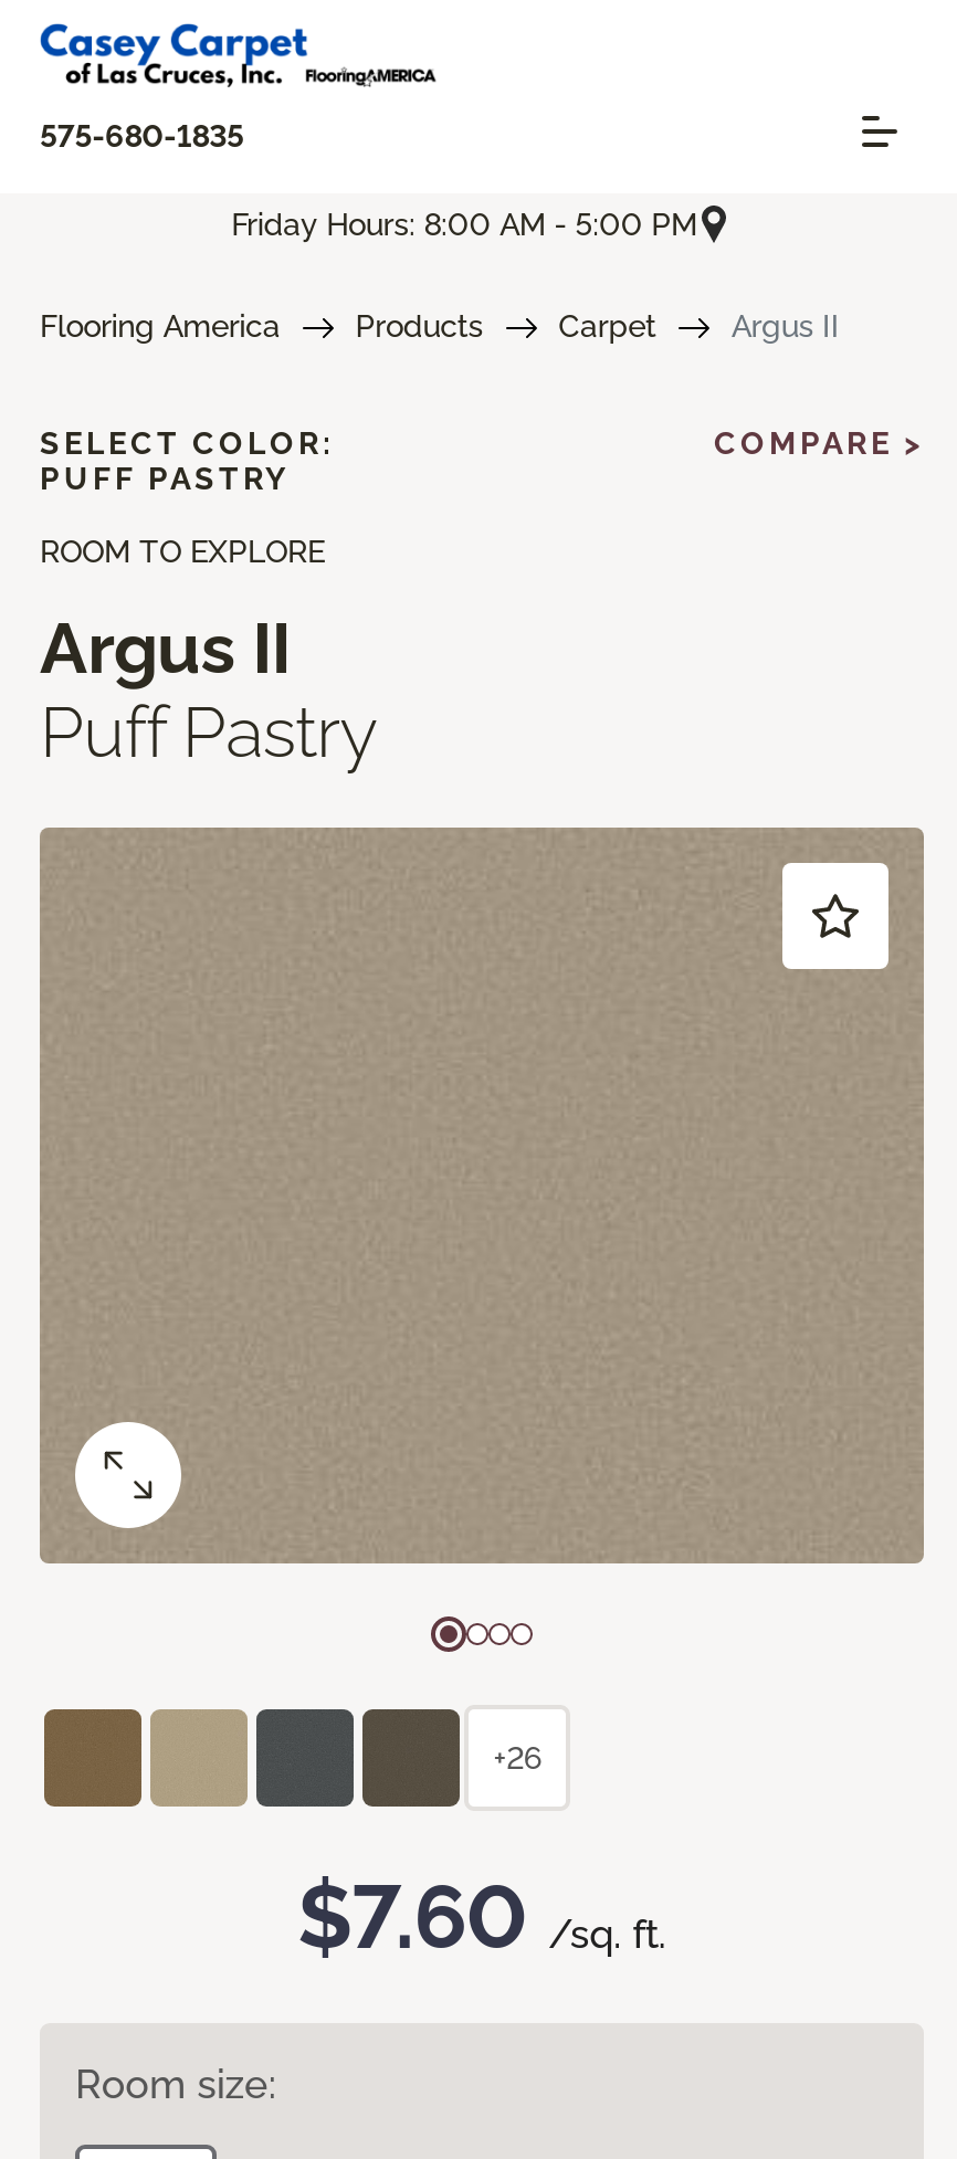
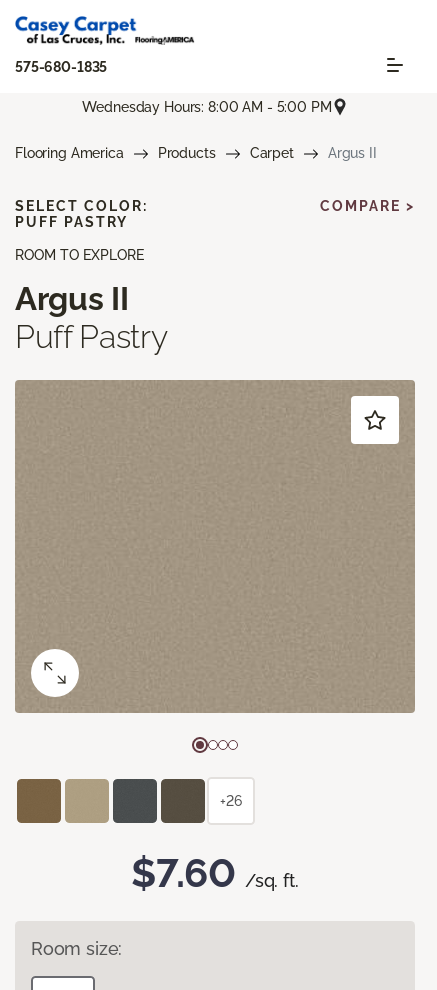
[231,206,697,241] Friday Hours: 8:00 AM - 5:00 PM -> [82,99,332,115] Wednesday Hours: 8:00 AM - 5:00 PM

